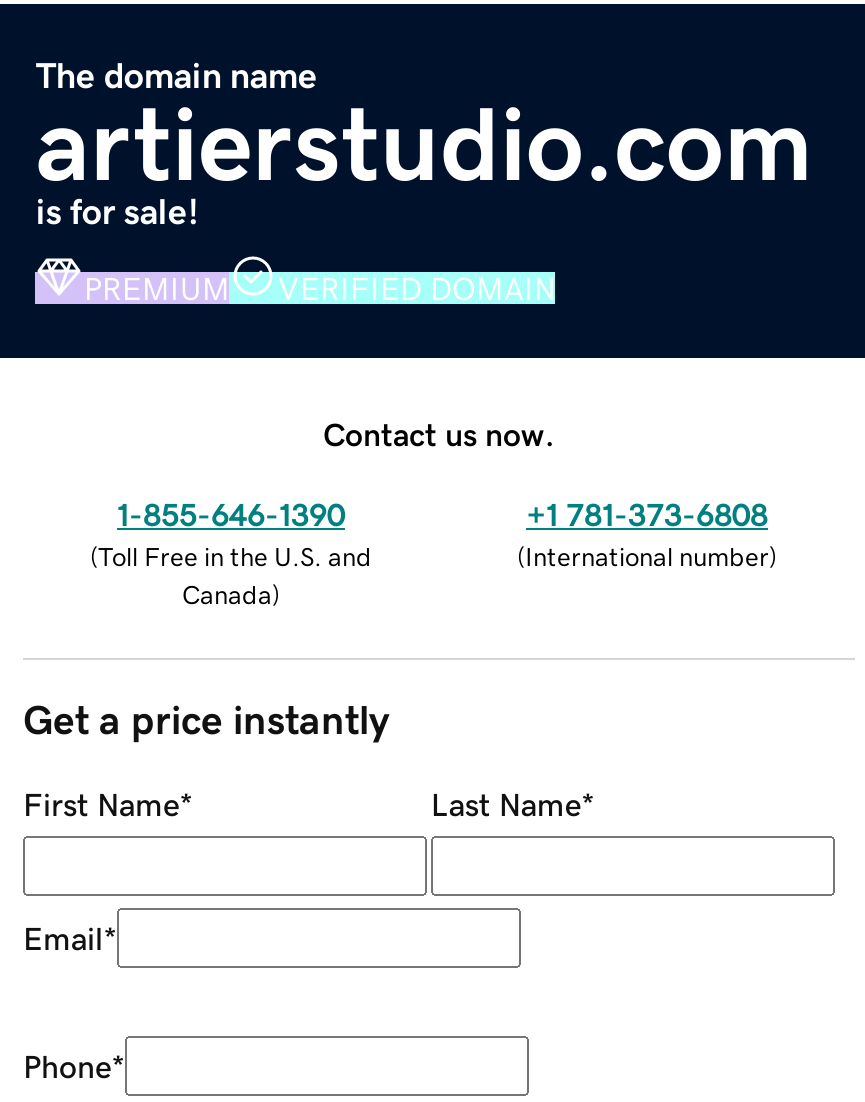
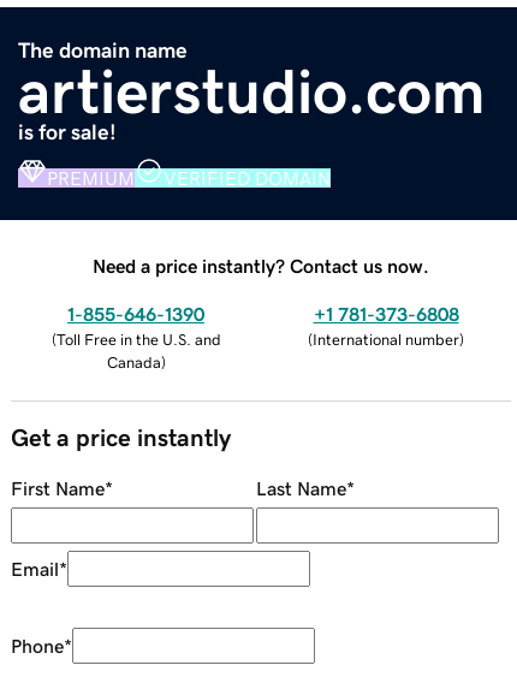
[323,417,555,449] Contact us now. -> [93,256,429,275] Need a price instantly? Contact us now.

